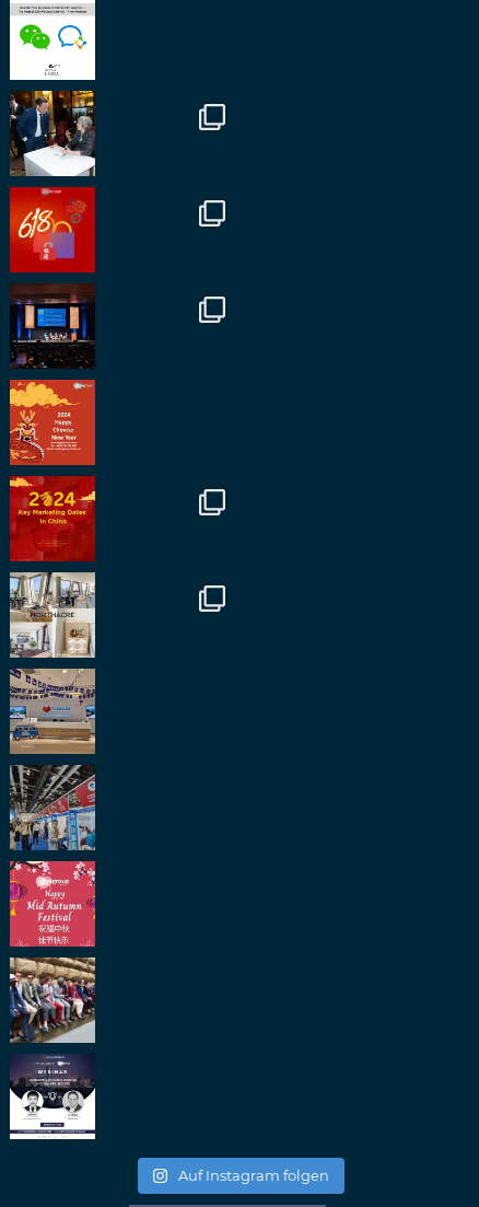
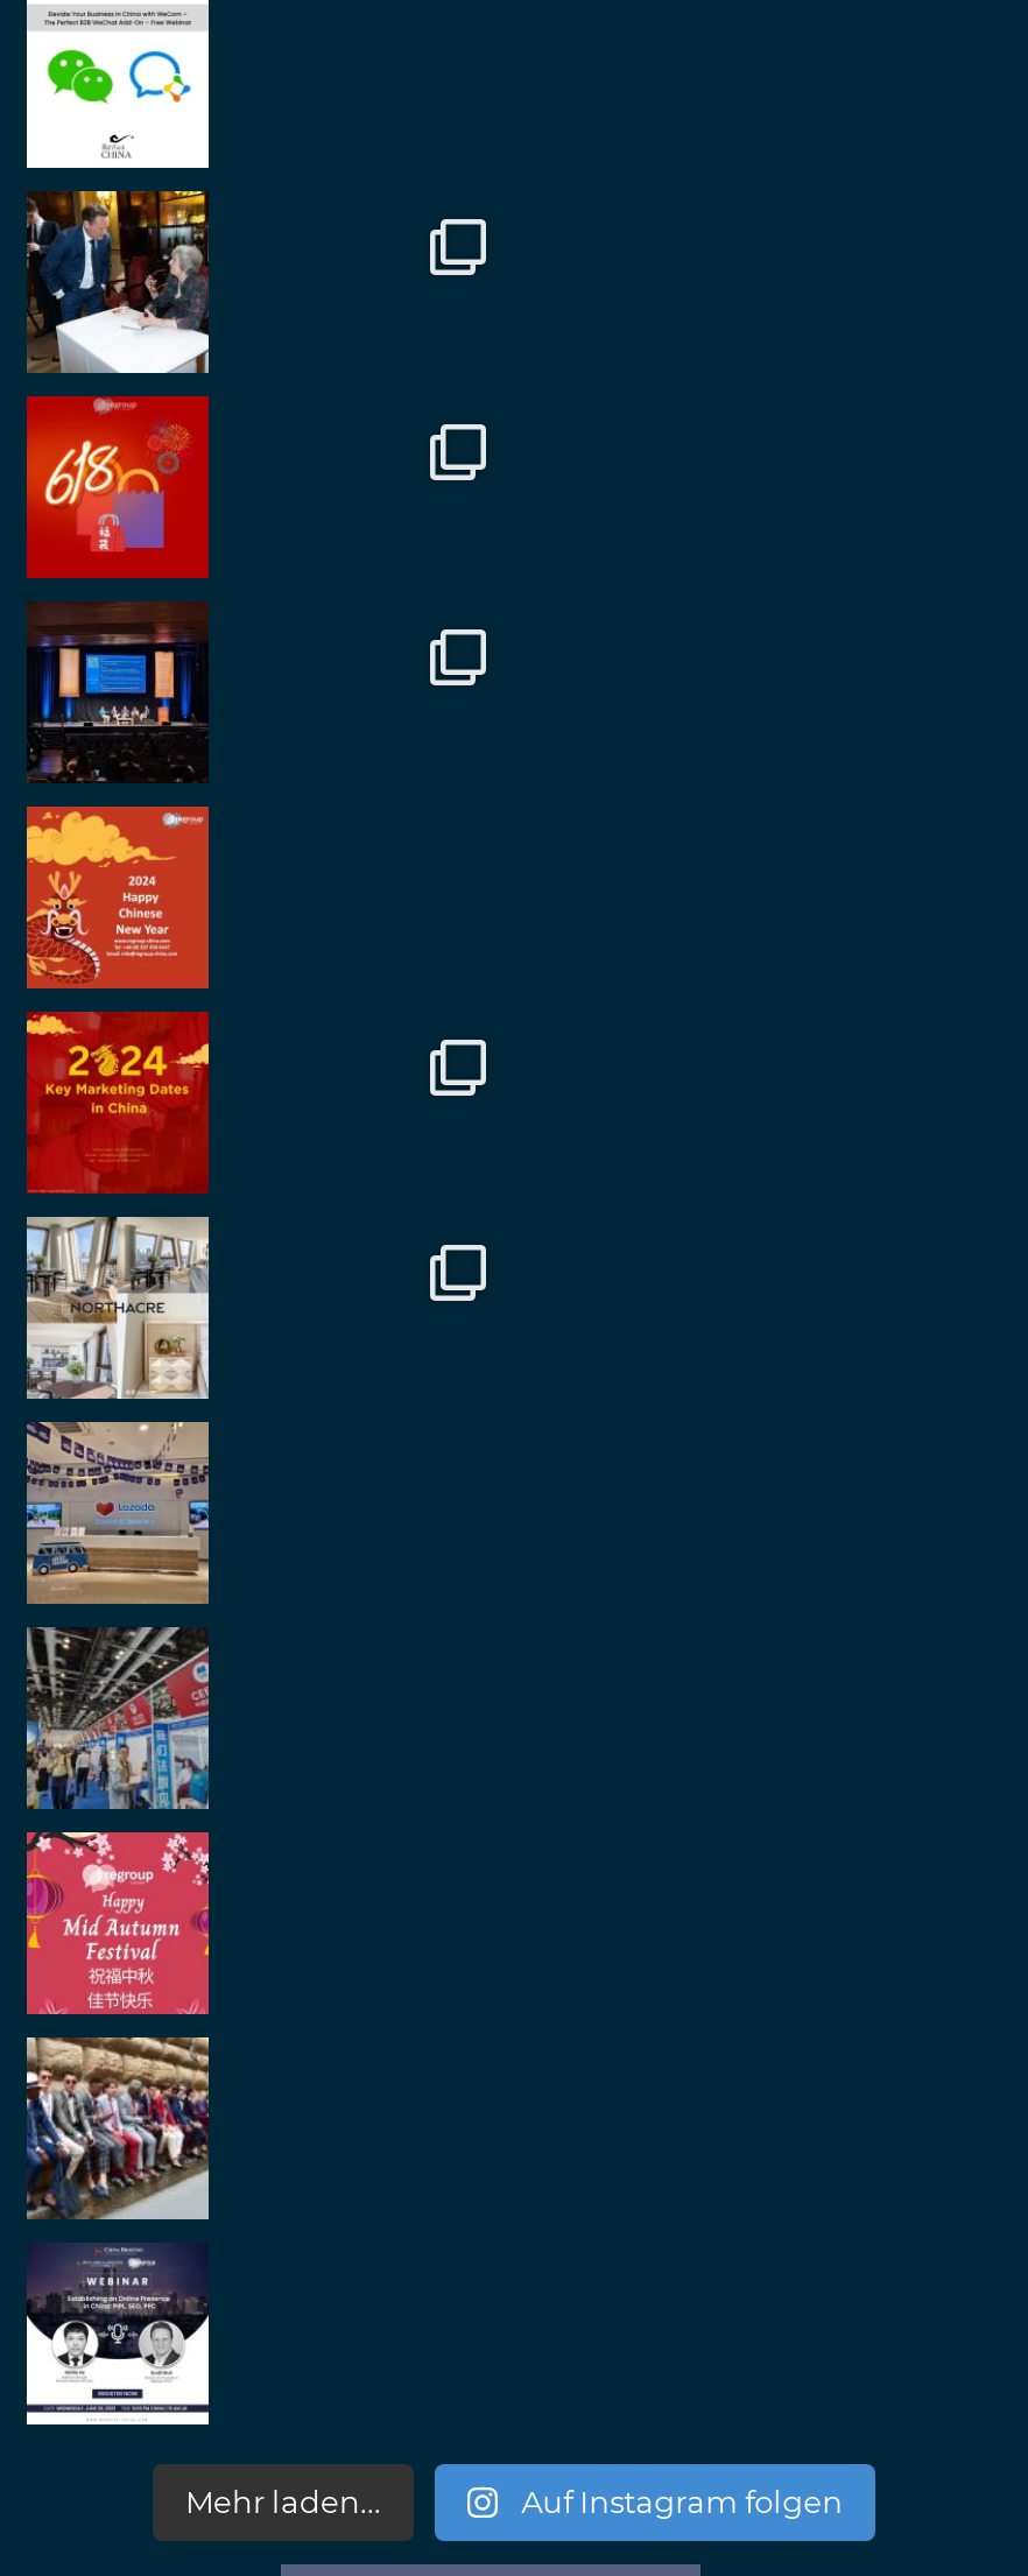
none -> [185,2482,381,2520] Mehr laden...

